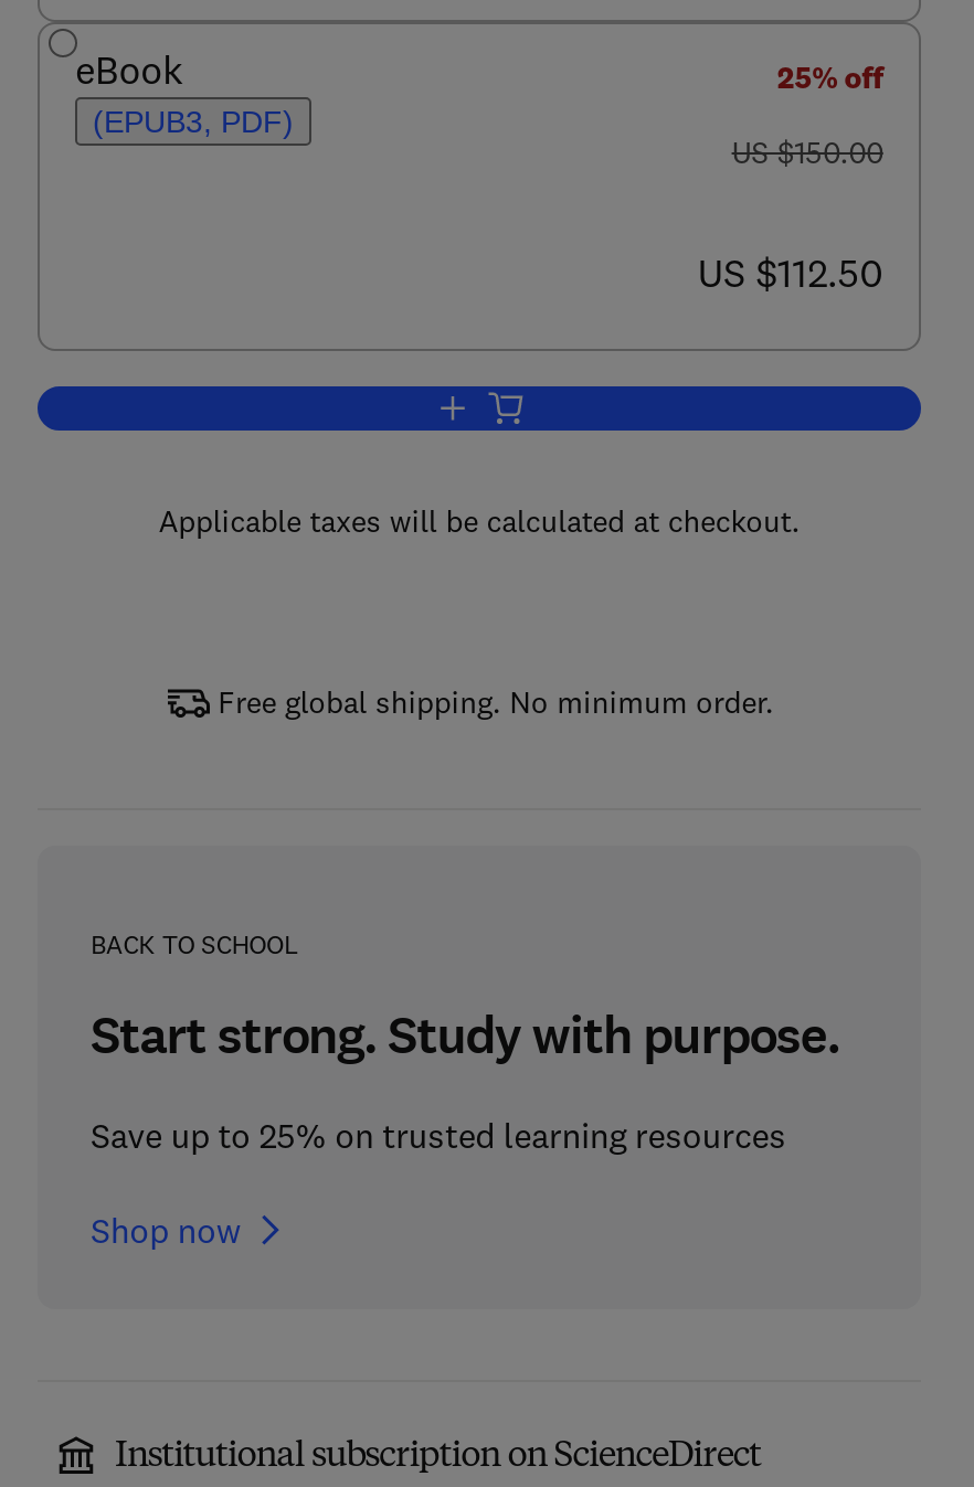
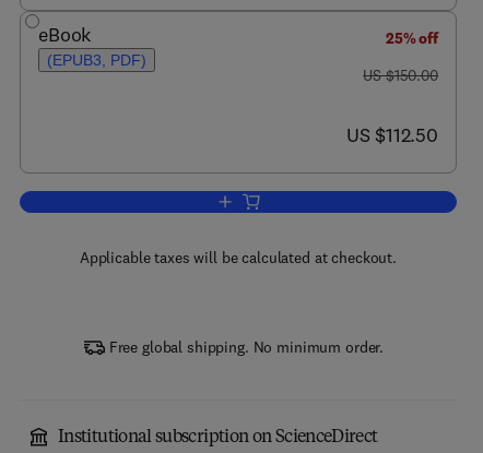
[91,927,840,1252] BACK TO SCHOOL | Start strong. Study with purpose. | Save up to 25% on trusted learning resources | Shop now -> none

